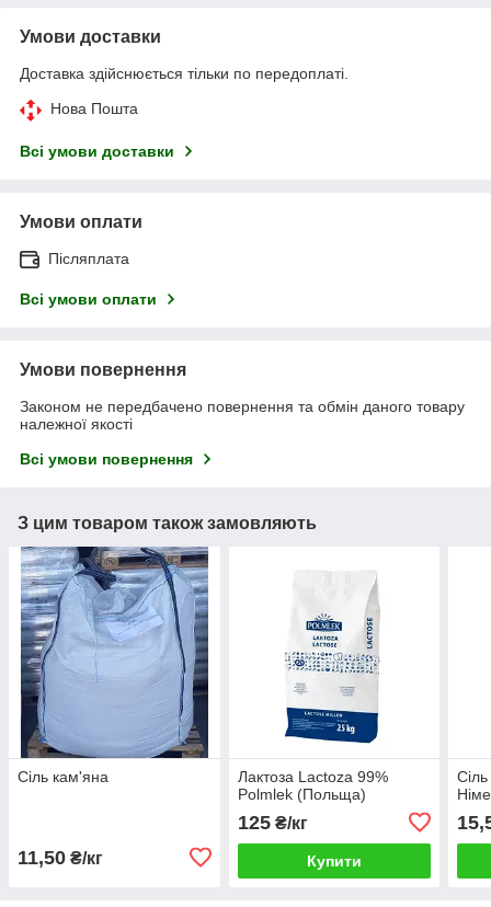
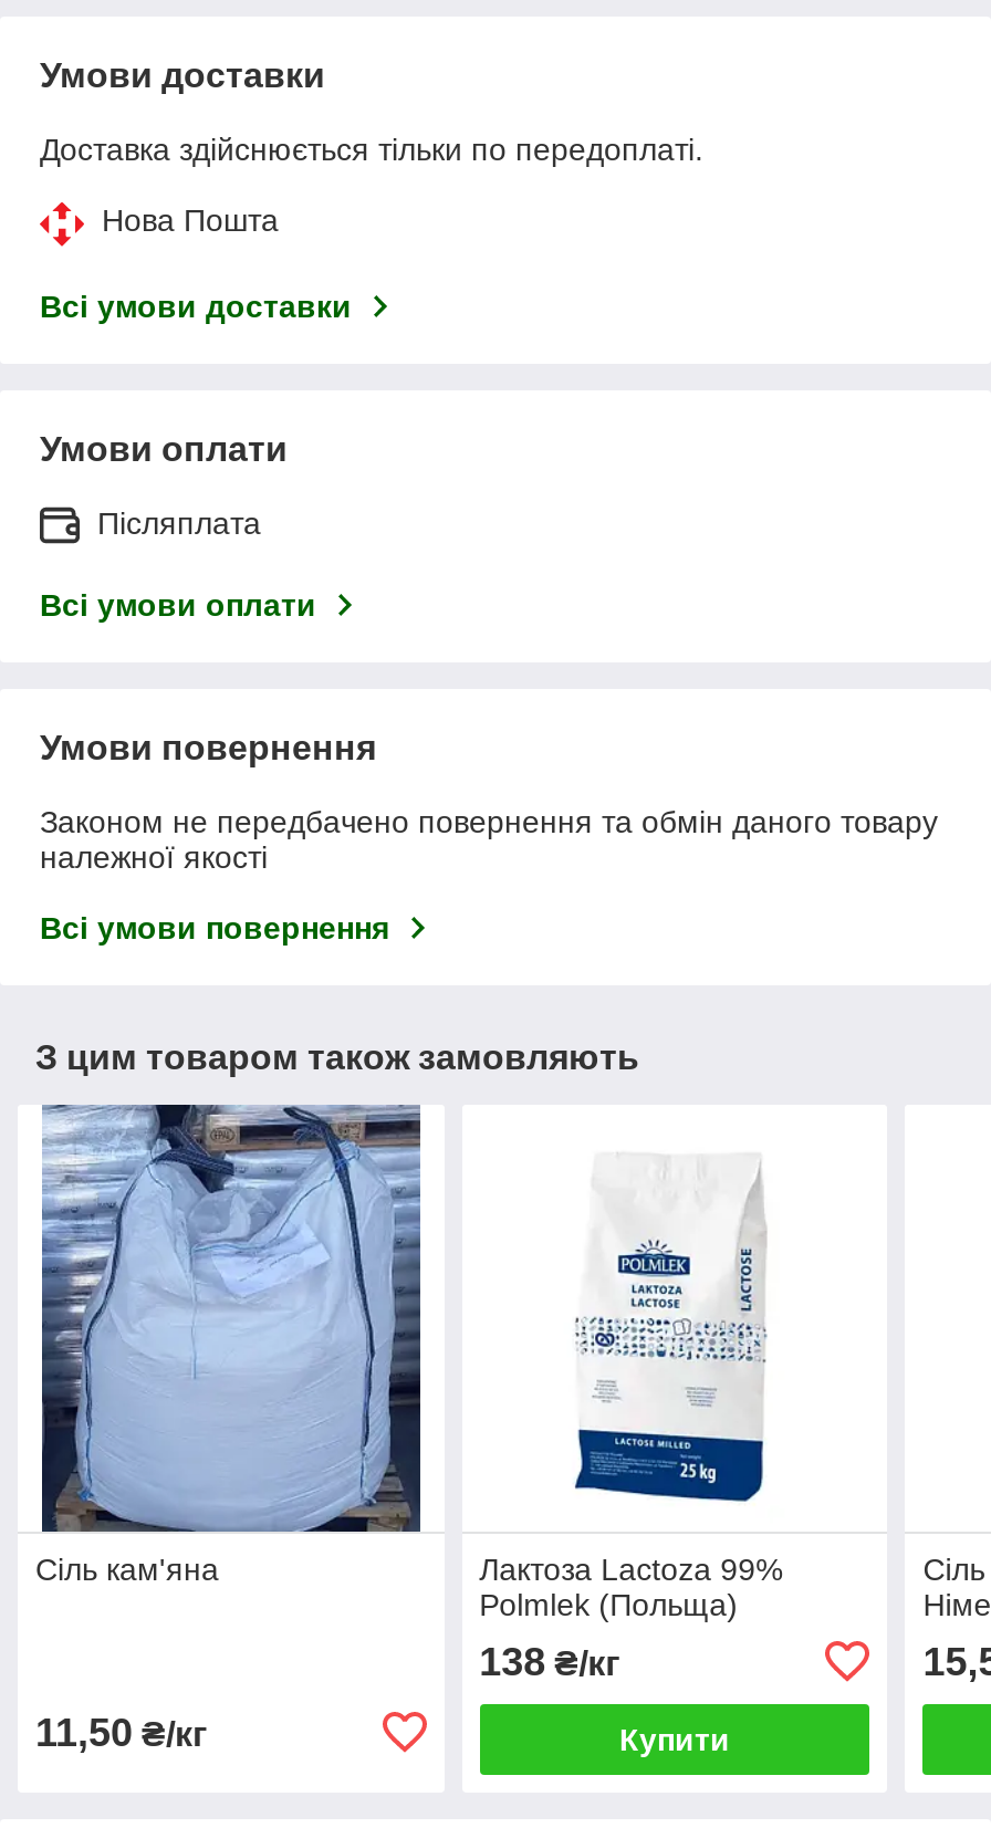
[237,811,308,833] 125 ₴/кг -> [479,1639,621,1684] 138 ₴/кг

